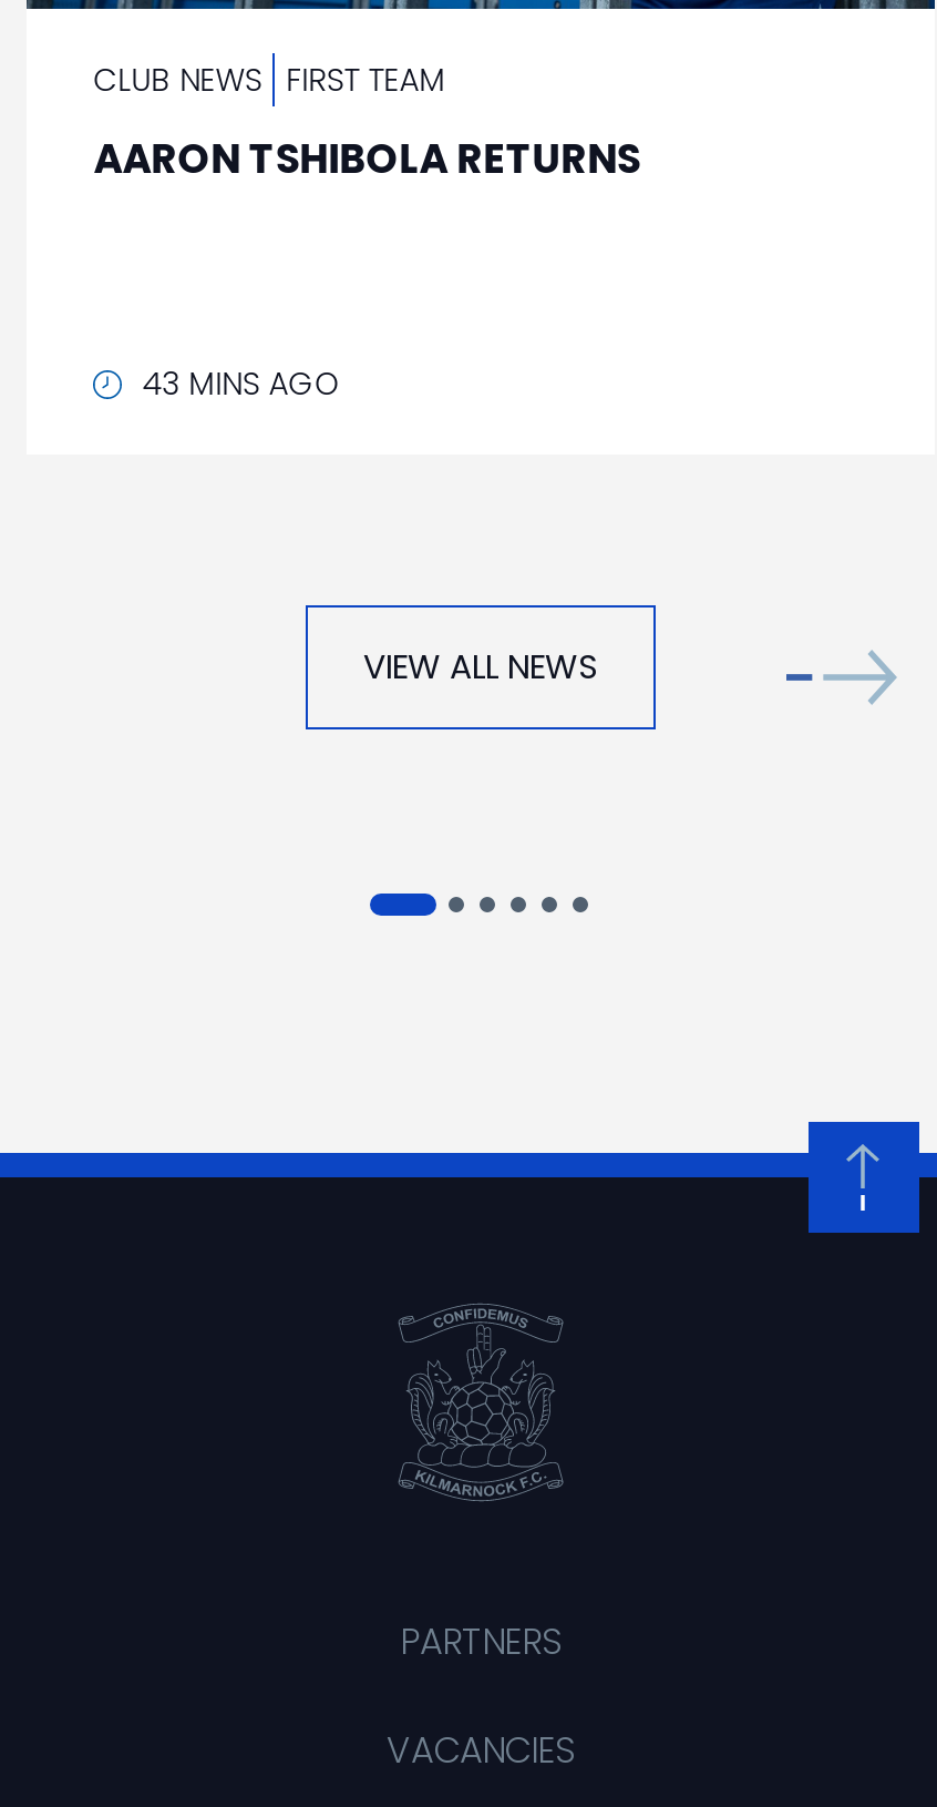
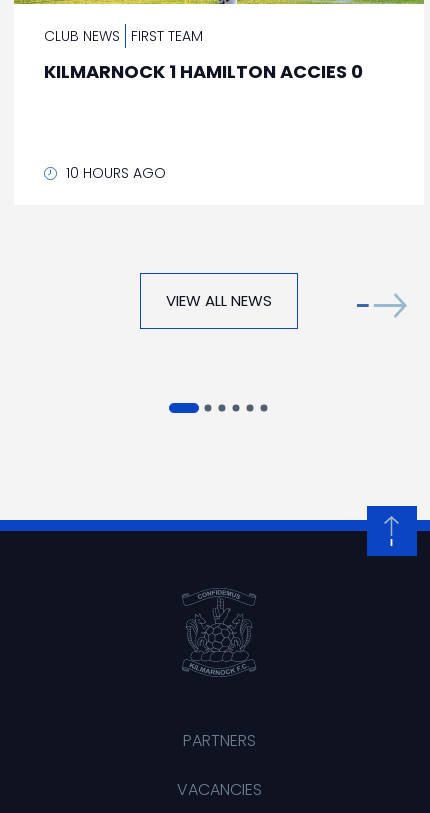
[93,131,641,187] AARON TSHIBOLA RETURNS -> [44,59,363,84] KILMARNOCK 1 HAMILTON ACCIES 0
[133,362,342,406] 43 MINS AGO -> [62,163,166,183] 10 HOURS AGO

